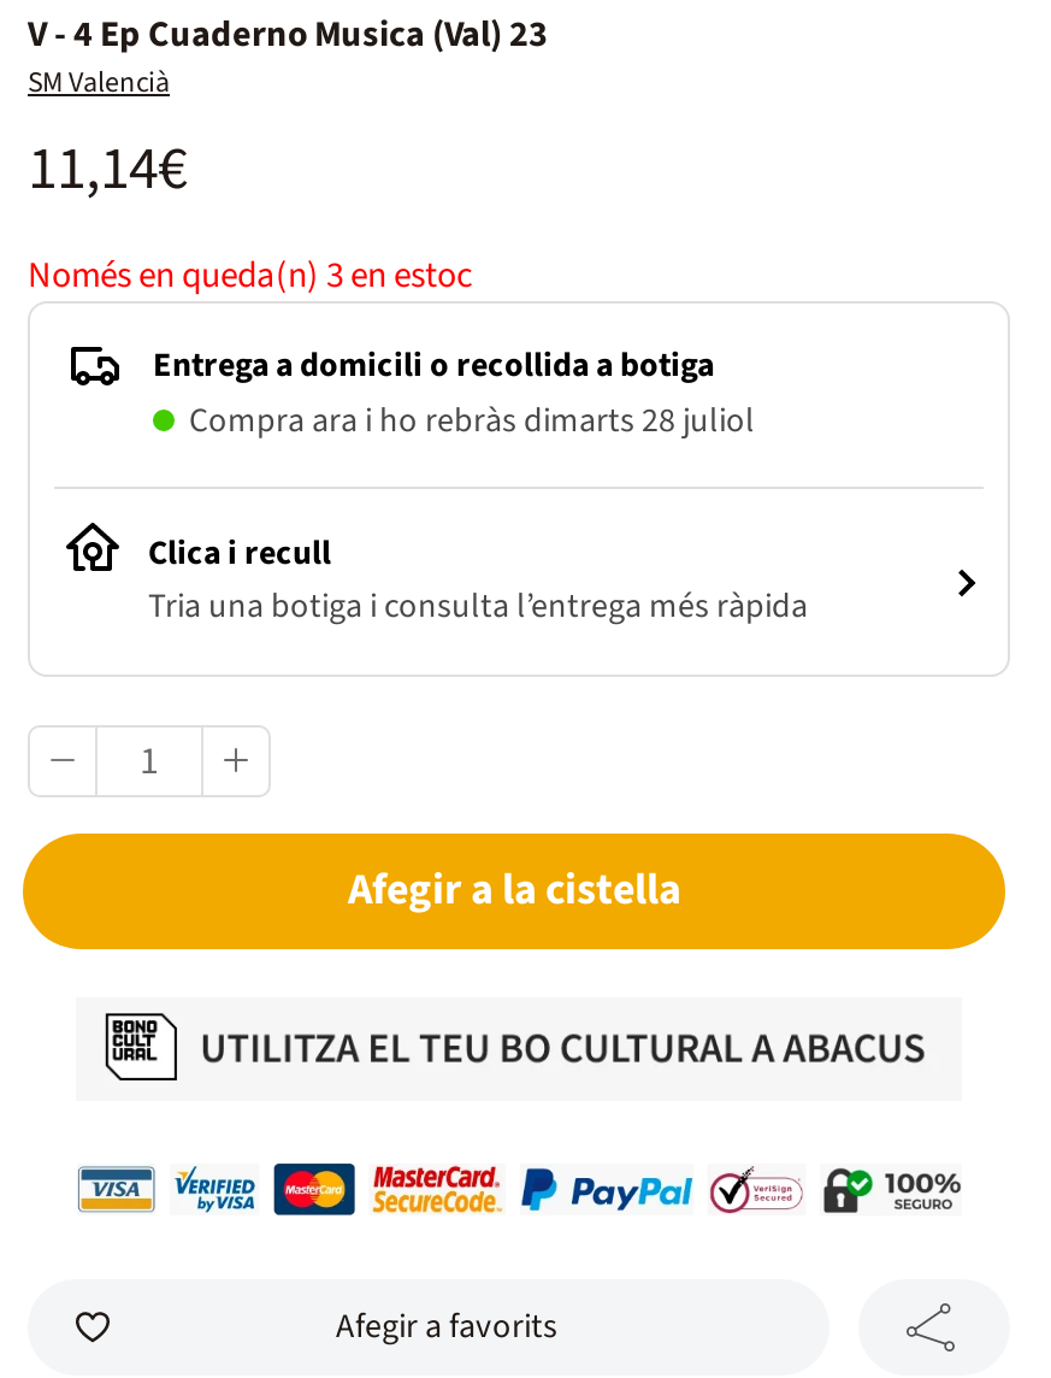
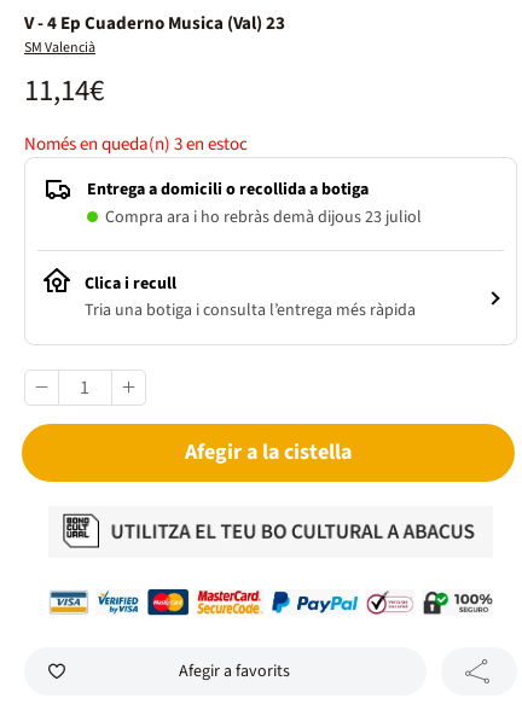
[189,397,755,446] Compra ara i ho rebràs dimarts 28 juliol -> [105,205,422,229] Compra ara i ho rebràs demà dijous 23 juliol

